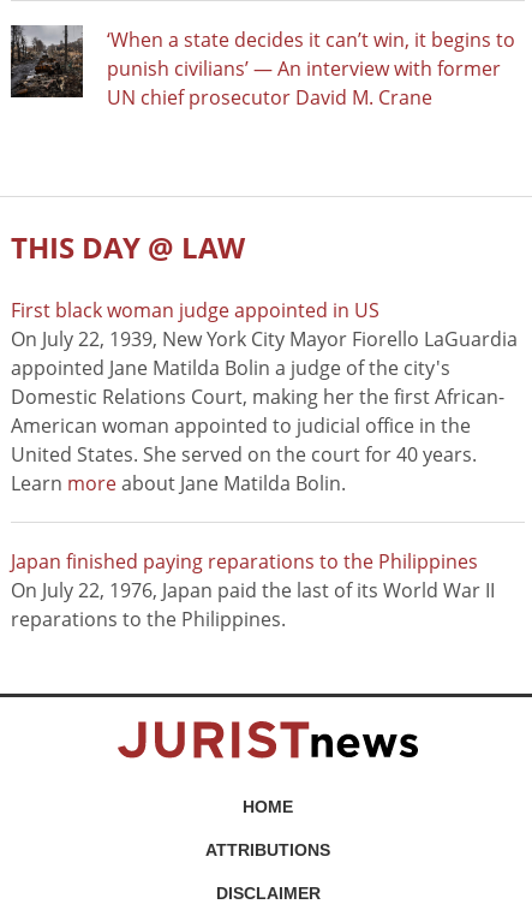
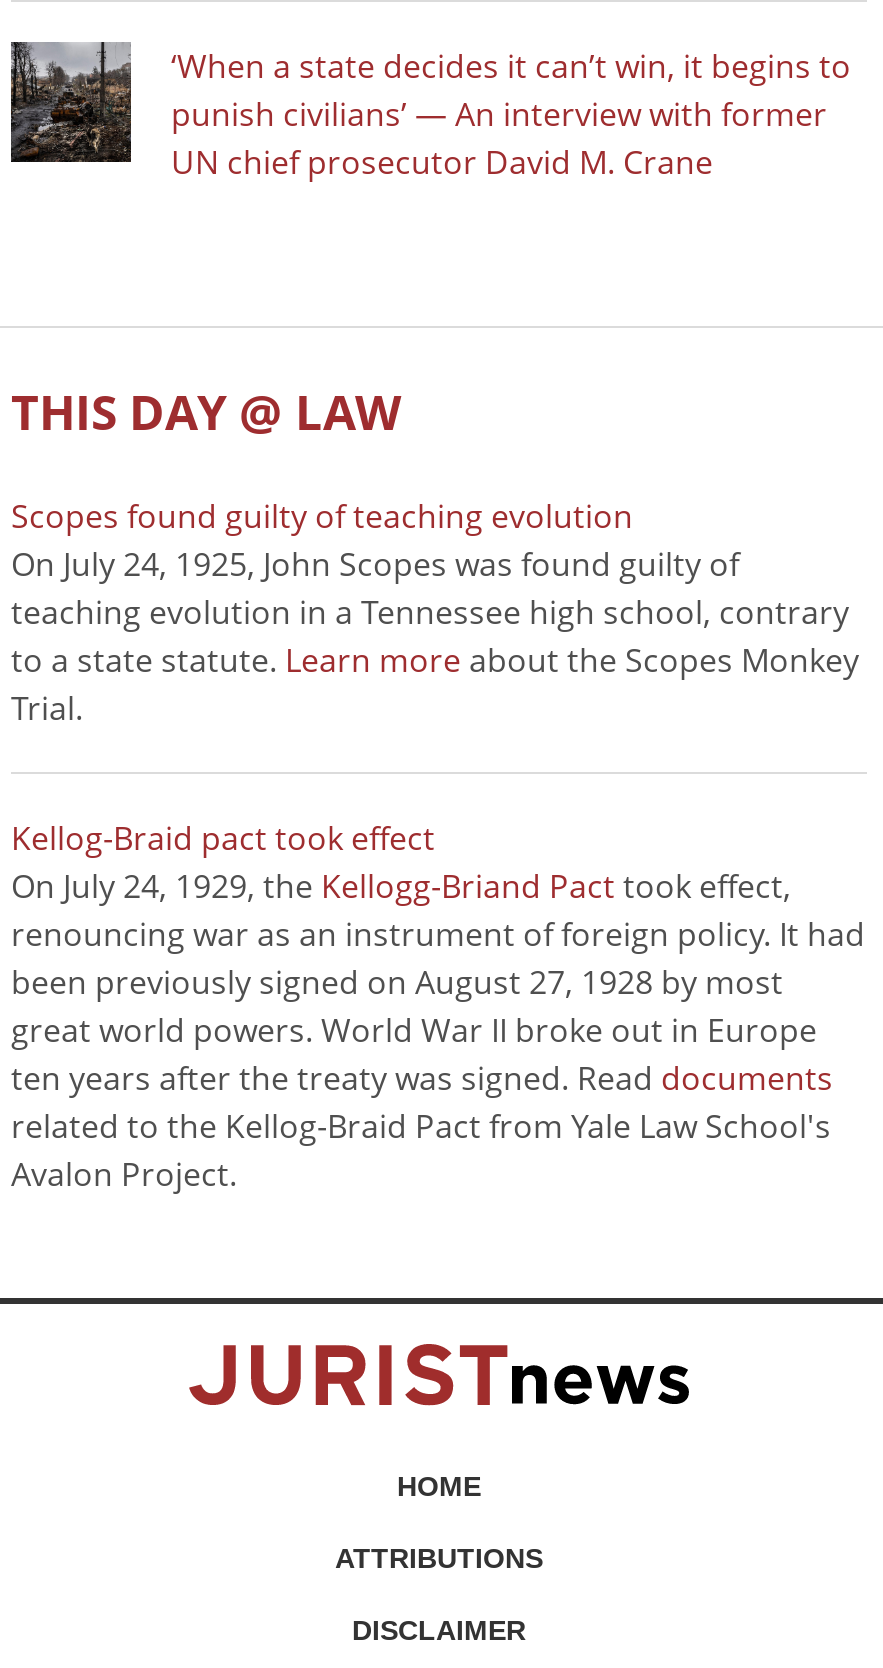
[11,297,518,496] First black woman judge appointed in US | On July 22, 1939, New York City Mayor Fiorello LaGuardia | appointed Jane Matilda Bolin a judge of the city's | Domestic Relations Court, making her the first African- | American woman appointed to judicial office in the | United States. She served on the court for 40 years. | Learn more about Jane Matilda Bolin. -> [11,494,859,730] Scopes found guilty of teaching evolution | On July 24, 1925, John Scopes was found guilty of | teaching evolution in a Tennessee high school, contrary | to a state statute. Learn more about the Scopes Monkey | Trial.
[11,548,495,632] Japan finished paying reparations to the Philippines | On July 22, 1976, Japan paid the last of its World War II | reparations to the Philippines. -> [11,816,865,1196] Kellog-Braid pact took effect | On July 24, 1929, the Kellogg-Briand Pact took effect, | renouncing war as an instrument of foreign policy. It had | been previously signed on August 27, 1928 by most | great world powers. World War II broke out in Europe | ten years after the treaty was signed. Read documents | related to the Kellog-Braid Pact from Yale Law School's | Avalon Project.

